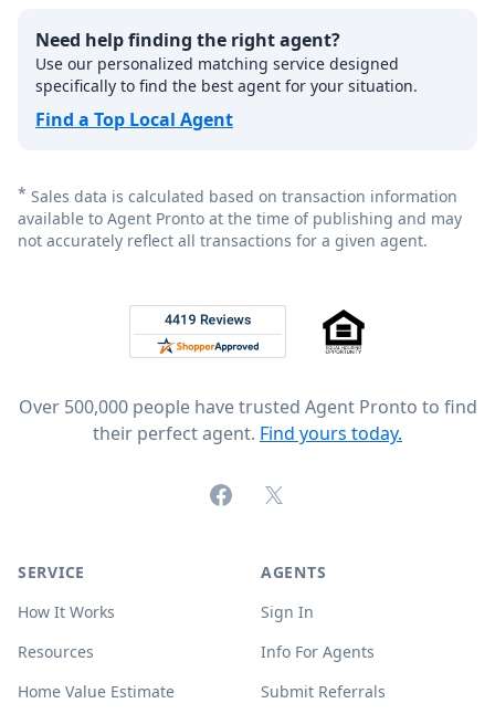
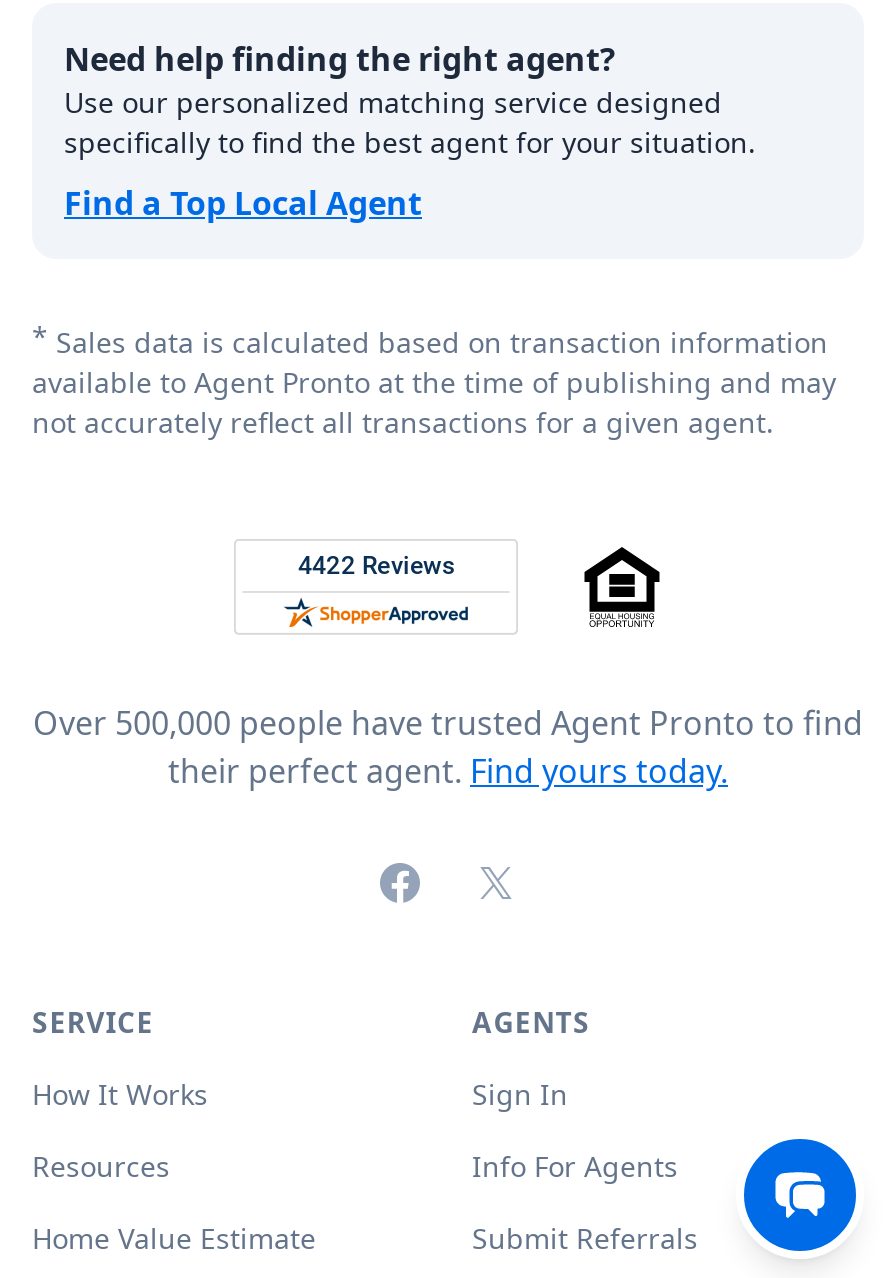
none -> [742,1137,858,1265] [image]

